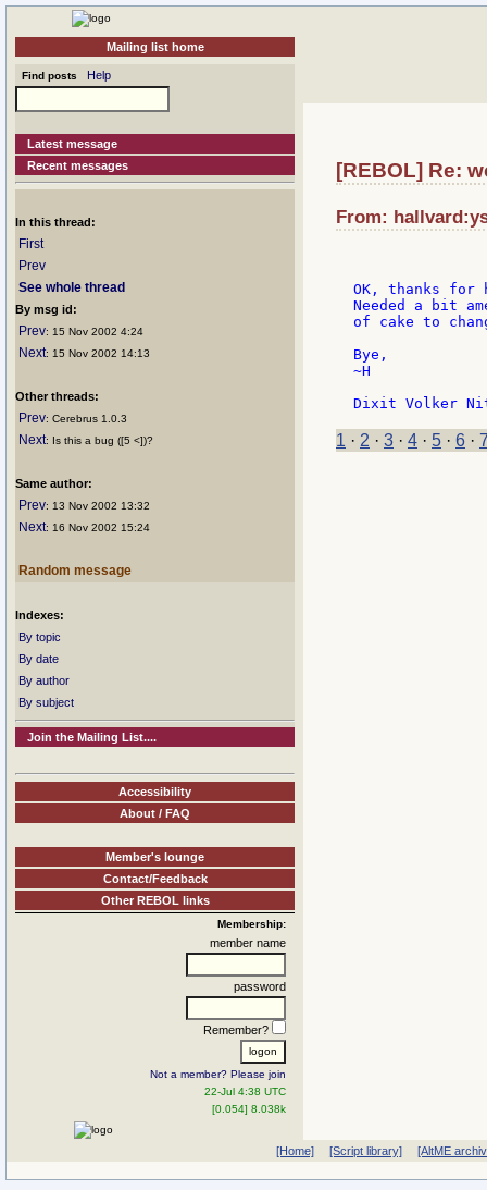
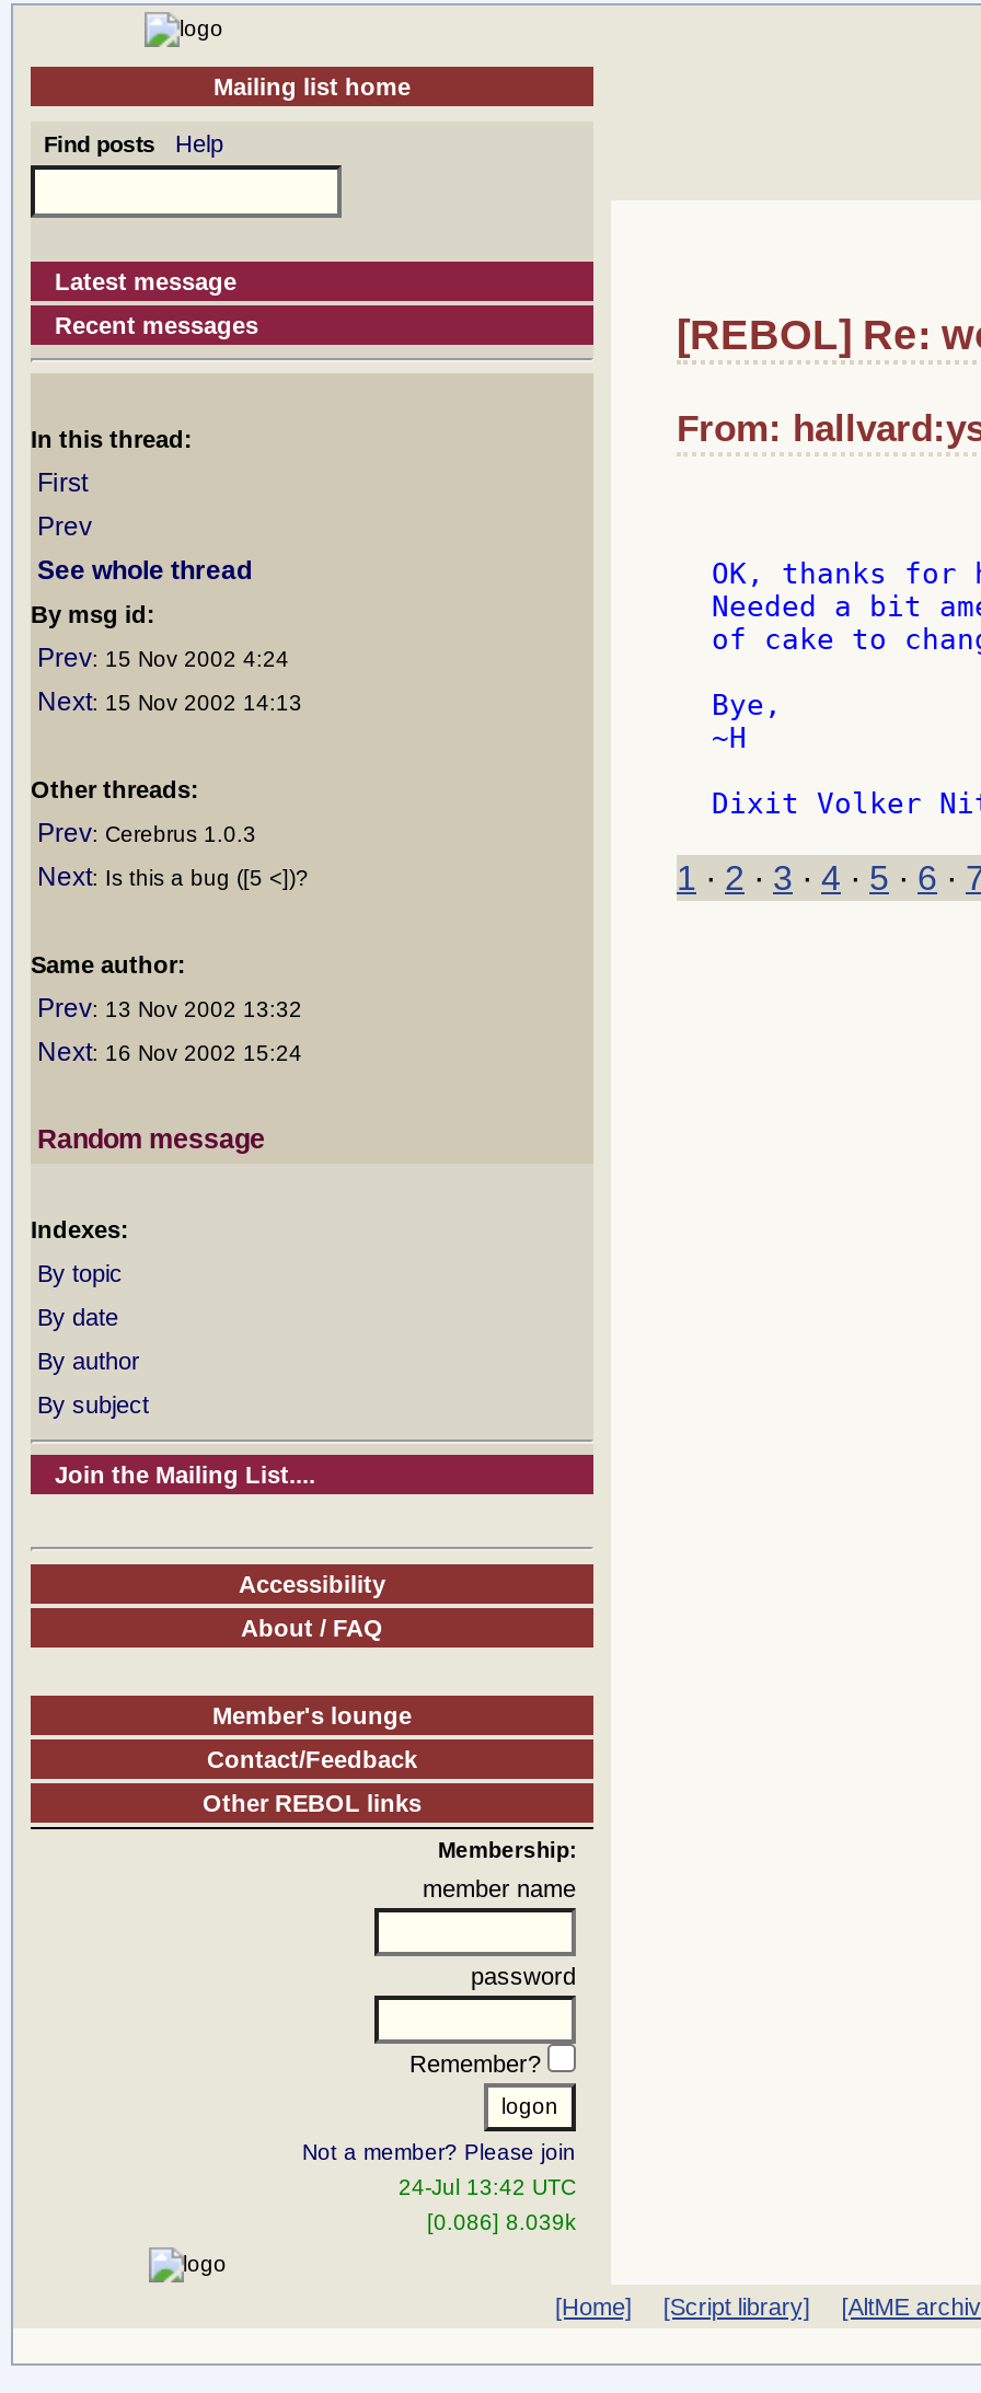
[204,1085,286,1097] 22-Jul 4:38 UTC -> [399,2175,576,2199] 24-Jul 13:42 UTC
[212,1103,286,1115] [0.054] 8.038k -> [427,2210,576,2234] [0.086] 8.039k

